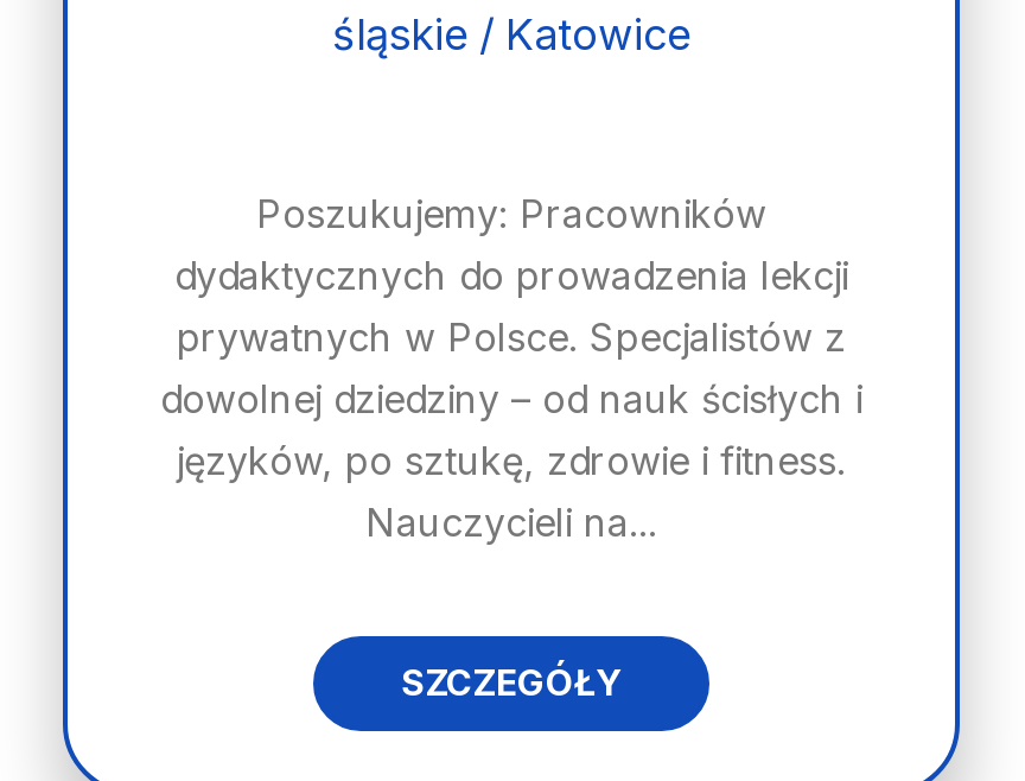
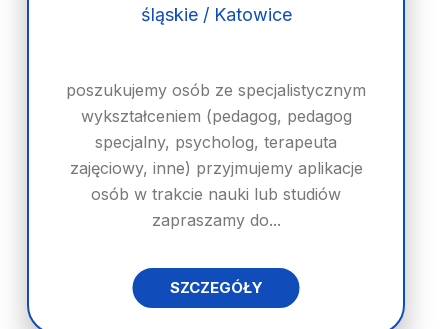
[160,190,862,546] Poszukujemy: Pracowników | dydaktycznych do prowadzenia lekcji | prywatnych w Polsce. Specjalistów z | dowolnej dziedziny – od nauk ścisłych i | języków, po sztukę, zdrowie i fitness. | Nauczycieli na... -> [66,80,366,230] poszukujemy osób ze specjalistycznym | wykształceniem (pedagog, pedagog | specjalny, psycholog, terapeuta | zajęciowy, inne) przyjmujemy aplikacje | osób w trakcie nauki lub studiów | zapraszamy do...

